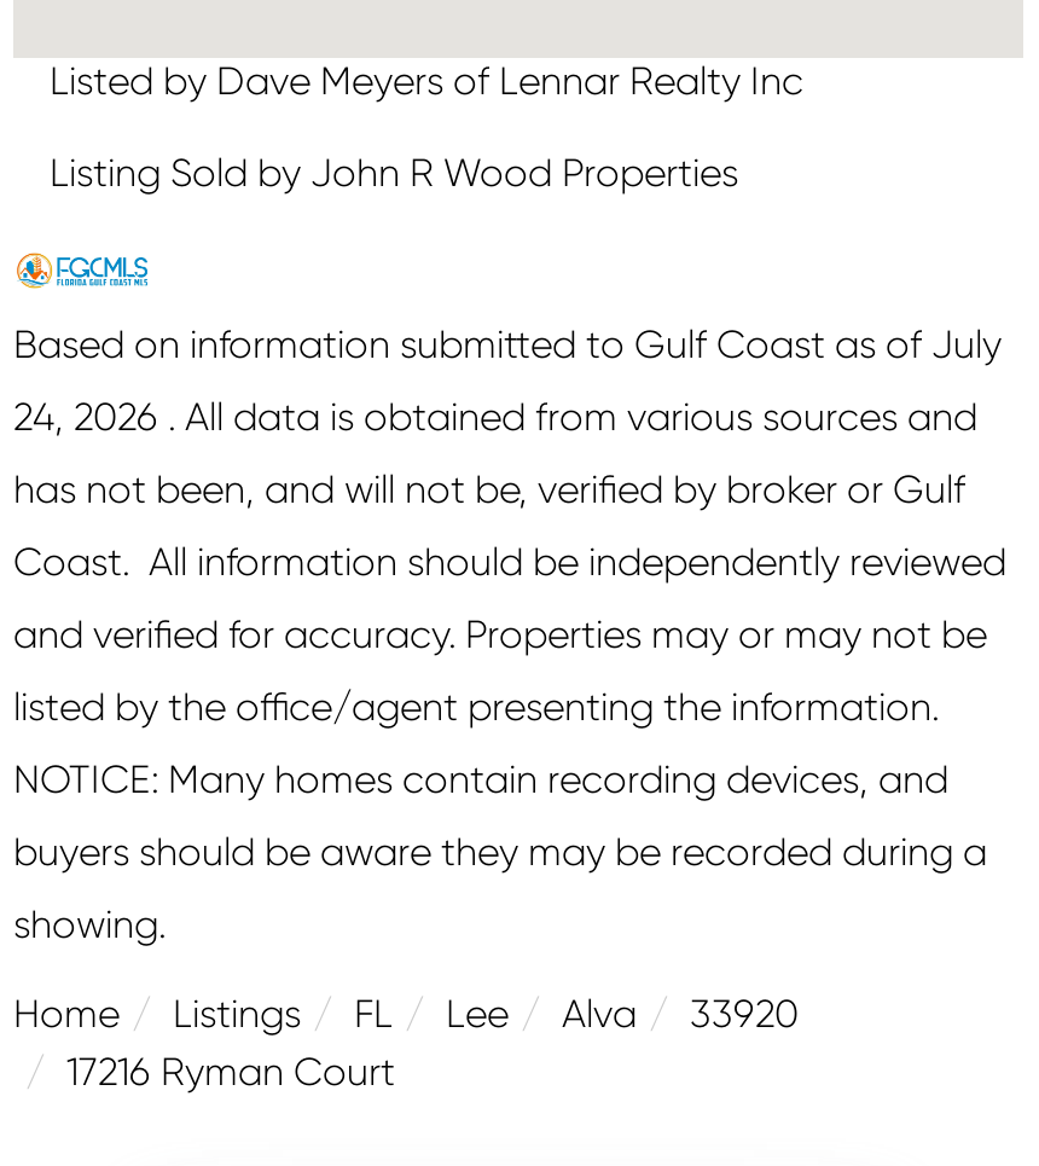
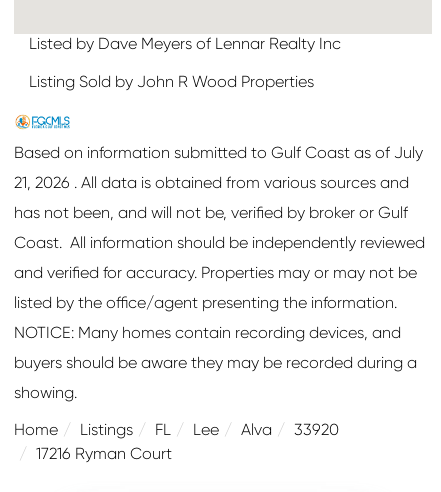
[13,393,977,439] 24, 2026 . All data is obtained from various sources and -> [14,173,409,192] 21, 2026 . All data is obtained from various sources and

